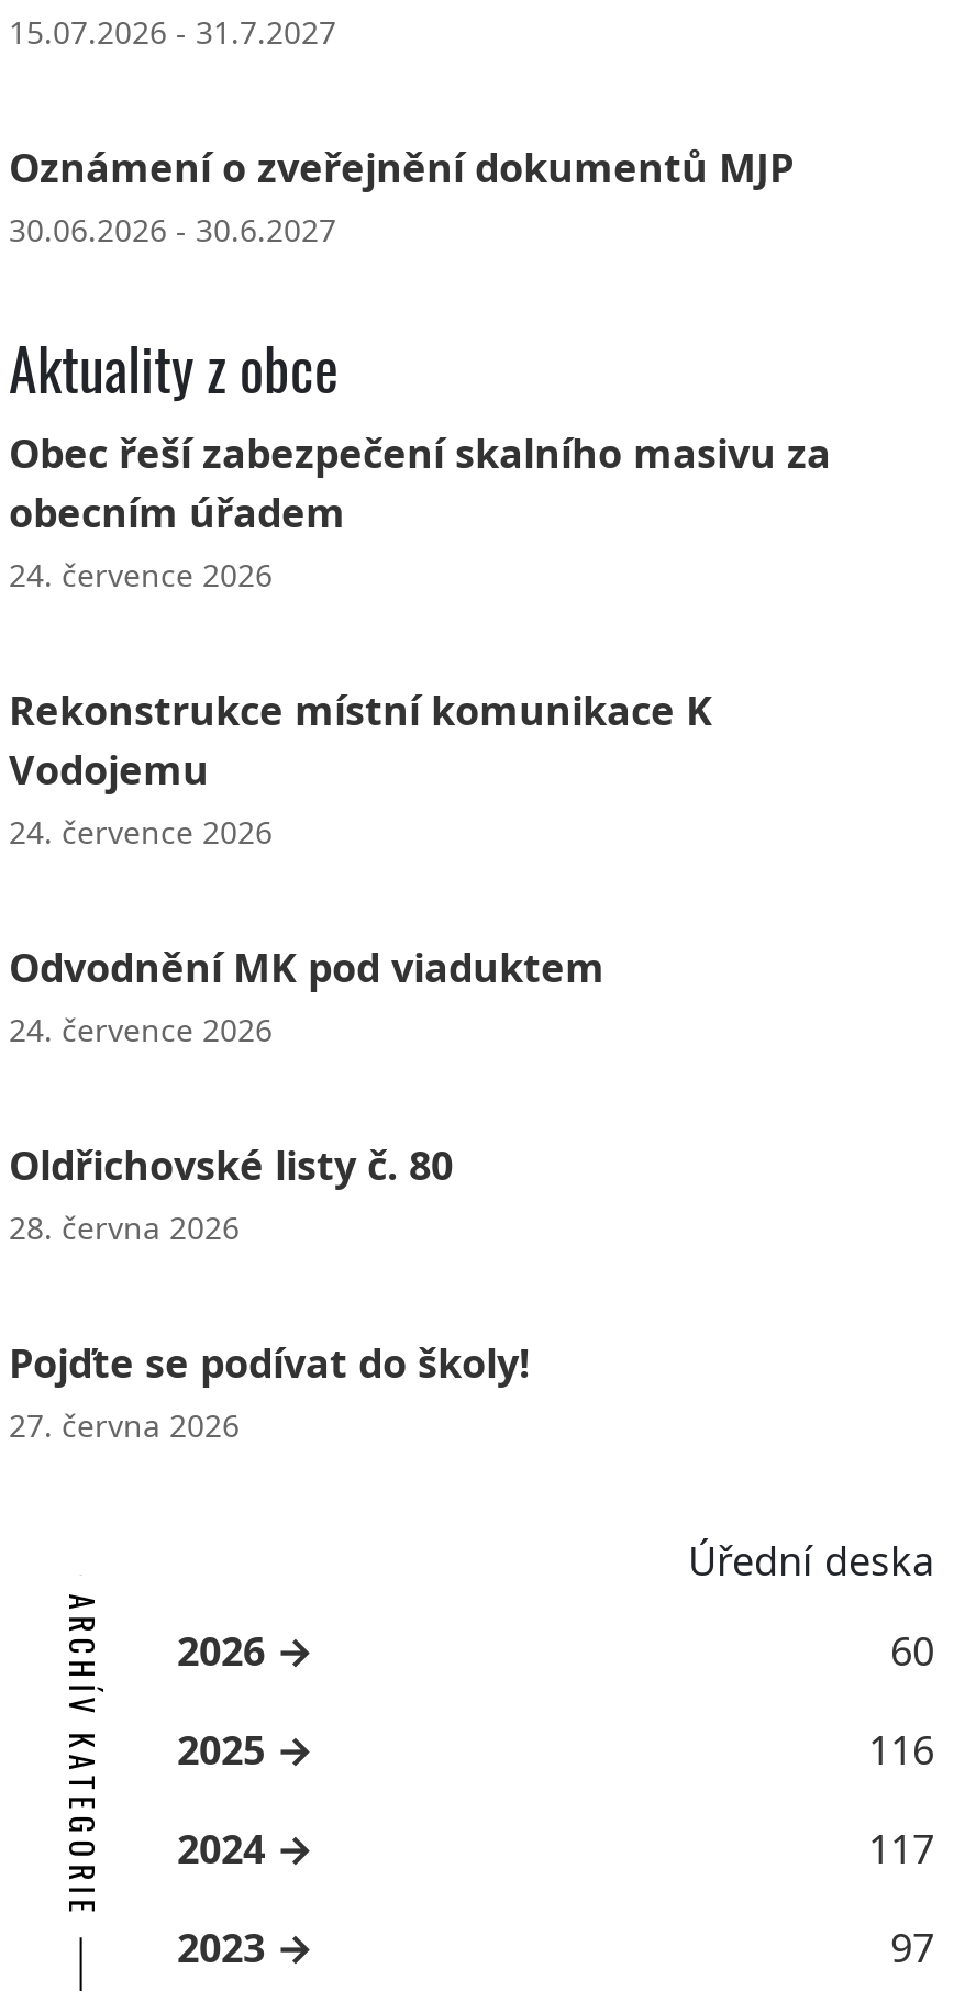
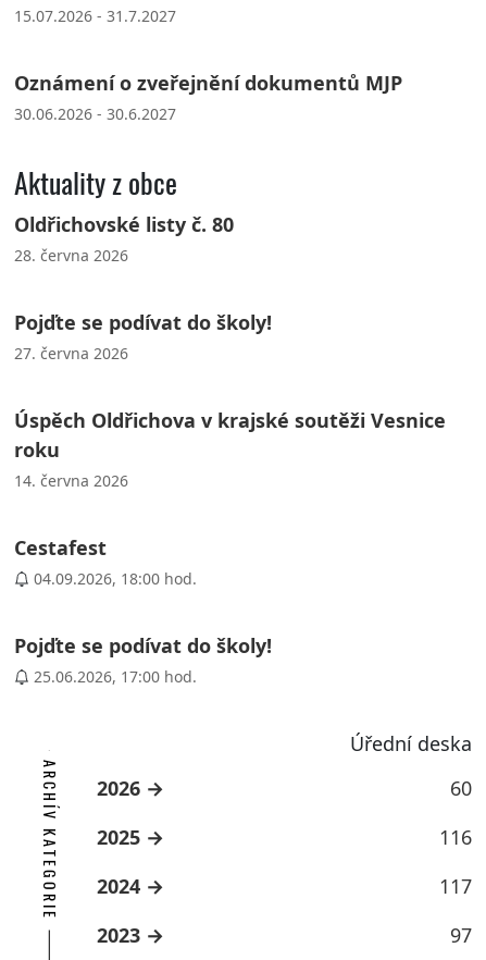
[9,425,831,1049] Obec řeší zabezpečení skalního masivu za | obecním úřadem | 24. července 2026 | Rekonstrukce místní komunikace K | Vodojemu | 24. července 2026 | Odvodnění MK pod viaduktem | 24. července 2026 -> none
moved [9,1137,530,1445] -> [14,211,271,363]: Oldřichovské listy č. 80 | 28. června 2026 | Pojďte se podívat do školy! | 27. června 2026
none -> [14,407,445,686] Úspěch Oldřichova v krajské soutěži Vesnice | roku | 14. června 2026 | Cestafest | 04.09.2026, 18:00 hod. | Pojďte se podívat do školy! | 25.06.2026, 17:00 hod.

